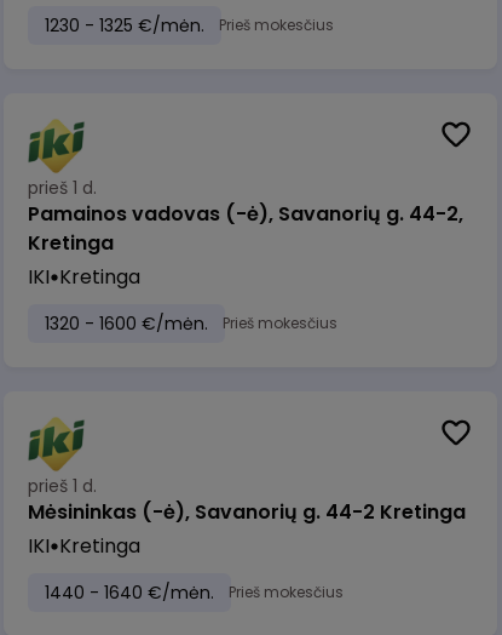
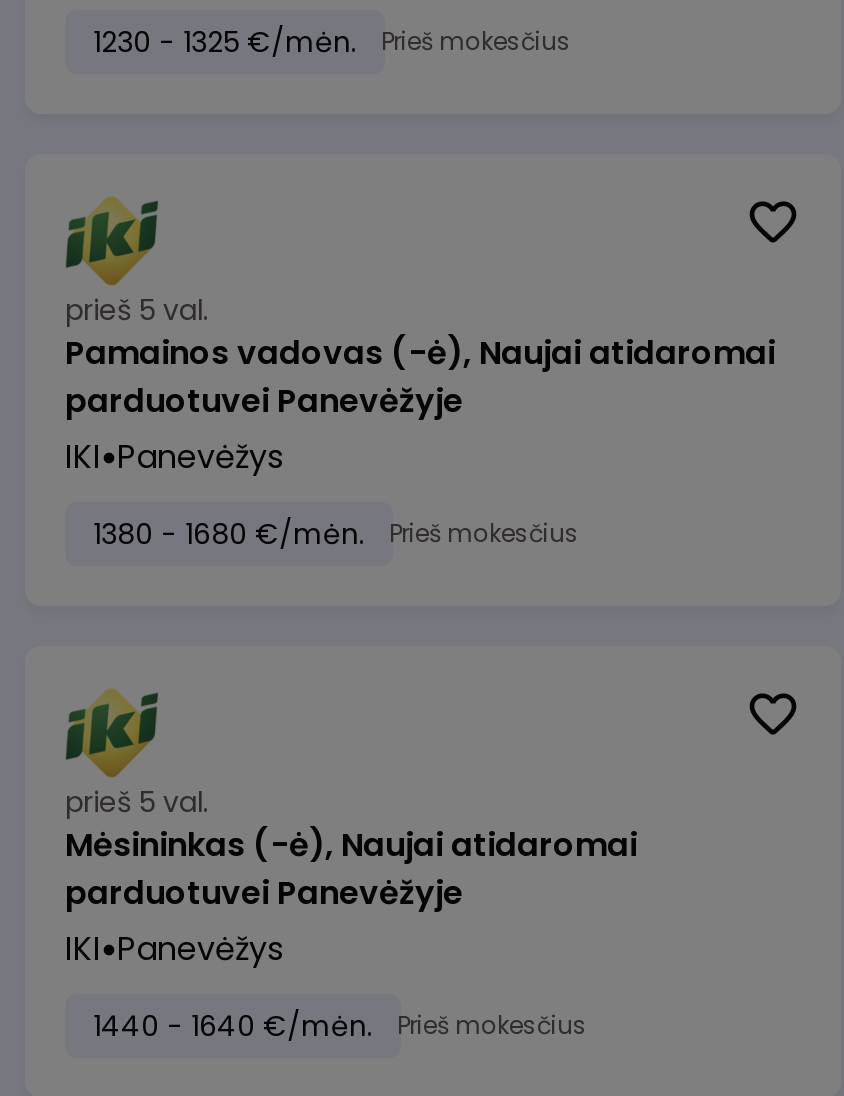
[28,176,463,291] prieš 1 d. | Pamainos vadovas (-ė), Savanorių g. 44-2, | Kretinga | IKI Kretinga -> [65,290,775,480] prieš 5 val. | Pamainos vadovas (-ė), Naujai atidaromai | parduotuvei Panevėžyje | IKI Panevėžys
[45,311,337,336] 1320 - 1600 €/mėn. Prieš mokesčius -> [93,514,579,554] 1380 - 1680 €/mėn. Prieš mokesčius
[28,474,466,560] prieš 1 d. | Mėsininkas (-ė), Savanorių g. 44-2 Kretinga | IKI Kretinga -> [65,782,637,972] prieš 5 val. | Mėsininkas (-ė), Naujai atidaromai | parduotuvei Panevėžyje | IKI Panevėžys

